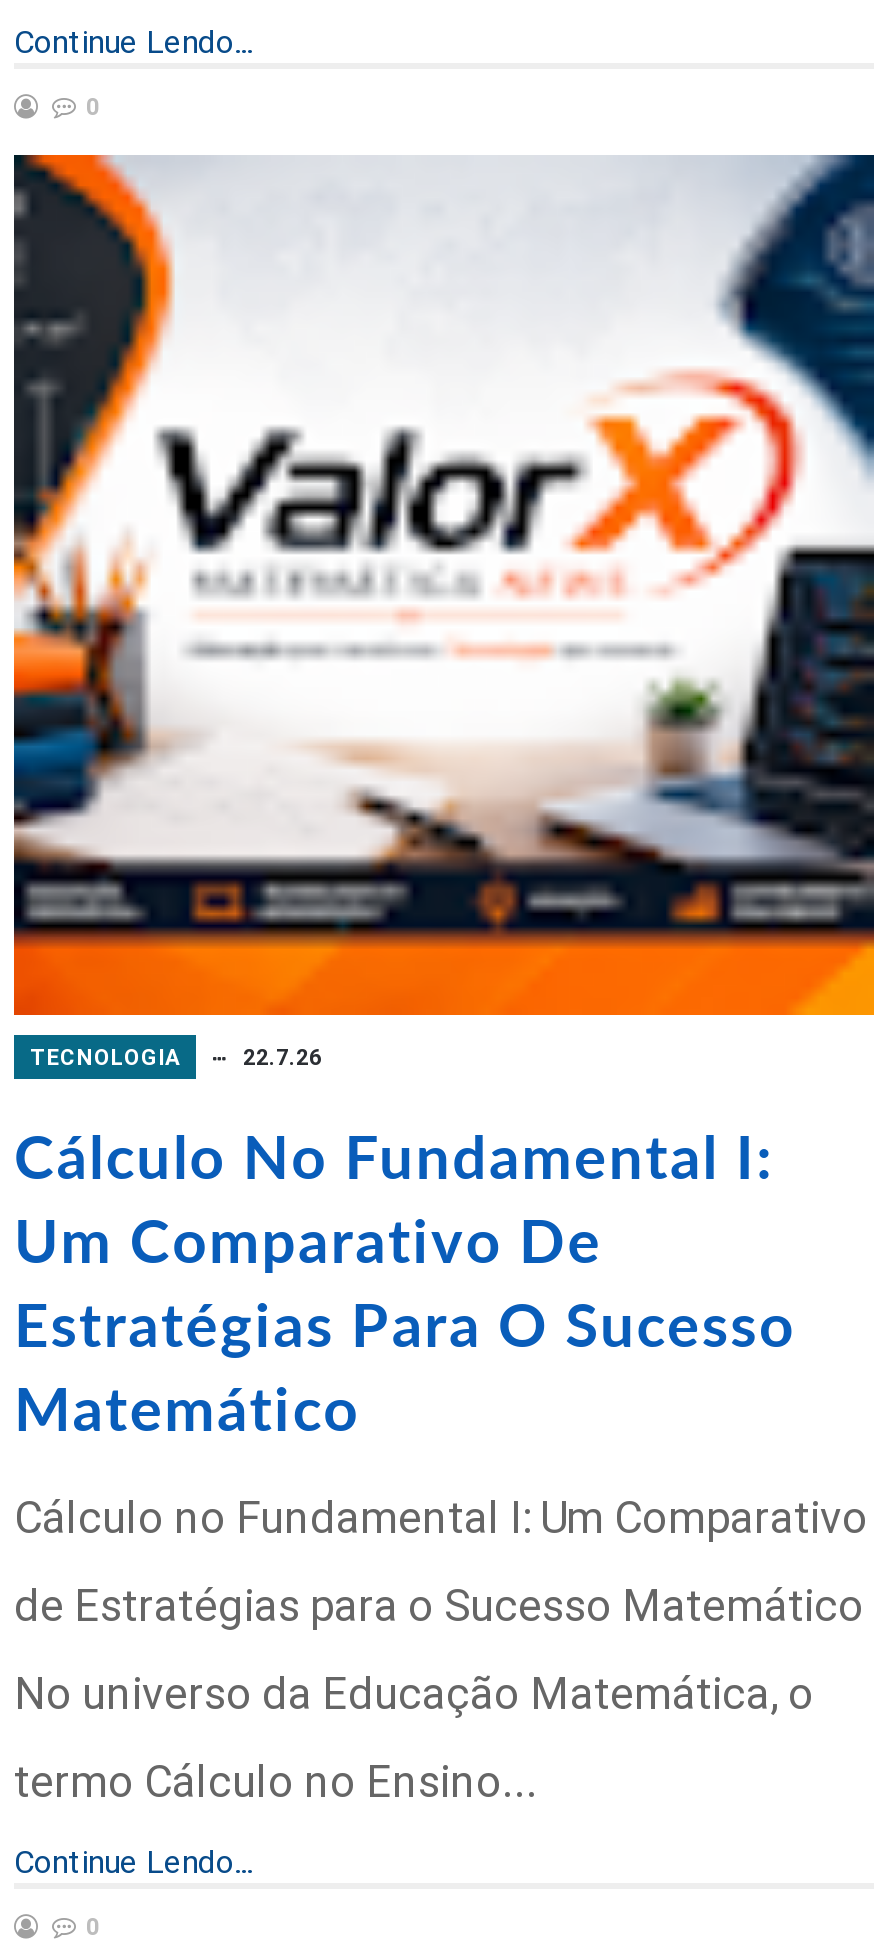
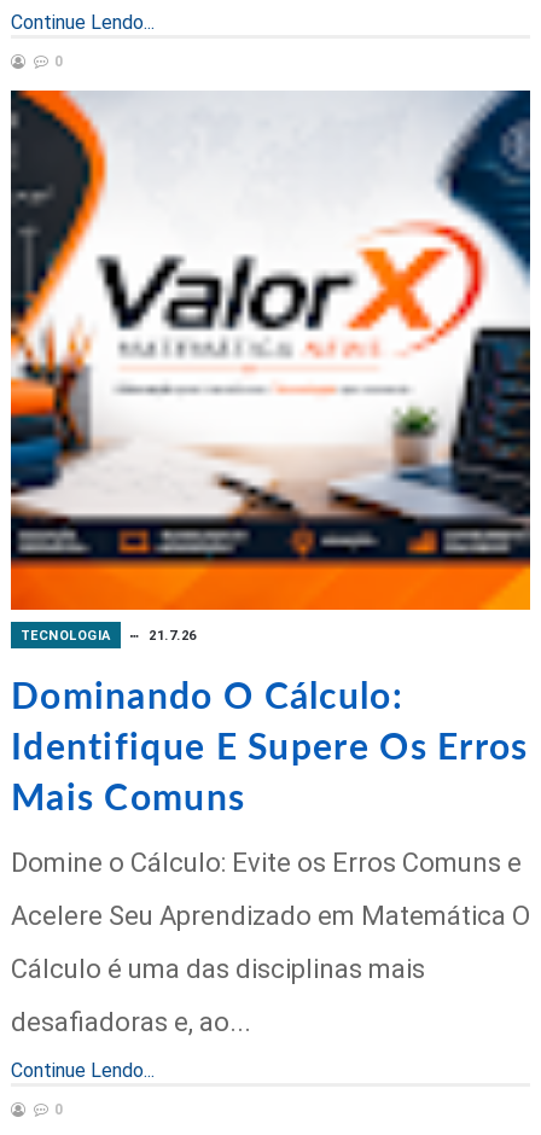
[243,1045,322,1071] 22.7.26 -> [149,628,197,643] 21.7.26
[14,1131,796,1443] Cálculo No Fundamental I: | Um Comparativo De | Estratégias Para O Sucesso | Matemático -> [11,680,529,817] Dominando O Cálculo: | Identifique E Supere Os Erros | Mais Comuns
[14,1493,868,1543] Cálculo no Fundamental I: Um Comparativo -> [11,848,522,878] Domine o Cálculo: Evite os Erros Comuns e
[14,1581,864,1631] de Estratégias para o Sucesso Matemático -> [11,901,530,931] Acelere Seu Aprendizado em Matemática O
[14,1669,814,1719] No universo da Educação Matemática, o -> [11,954,425,984] Cálculo é uma das disciplinas mais
[14,1757,538,1807] termo Cálculo no Ensino... -> [11,1007,251,1037] desafiadoras e, ao...

